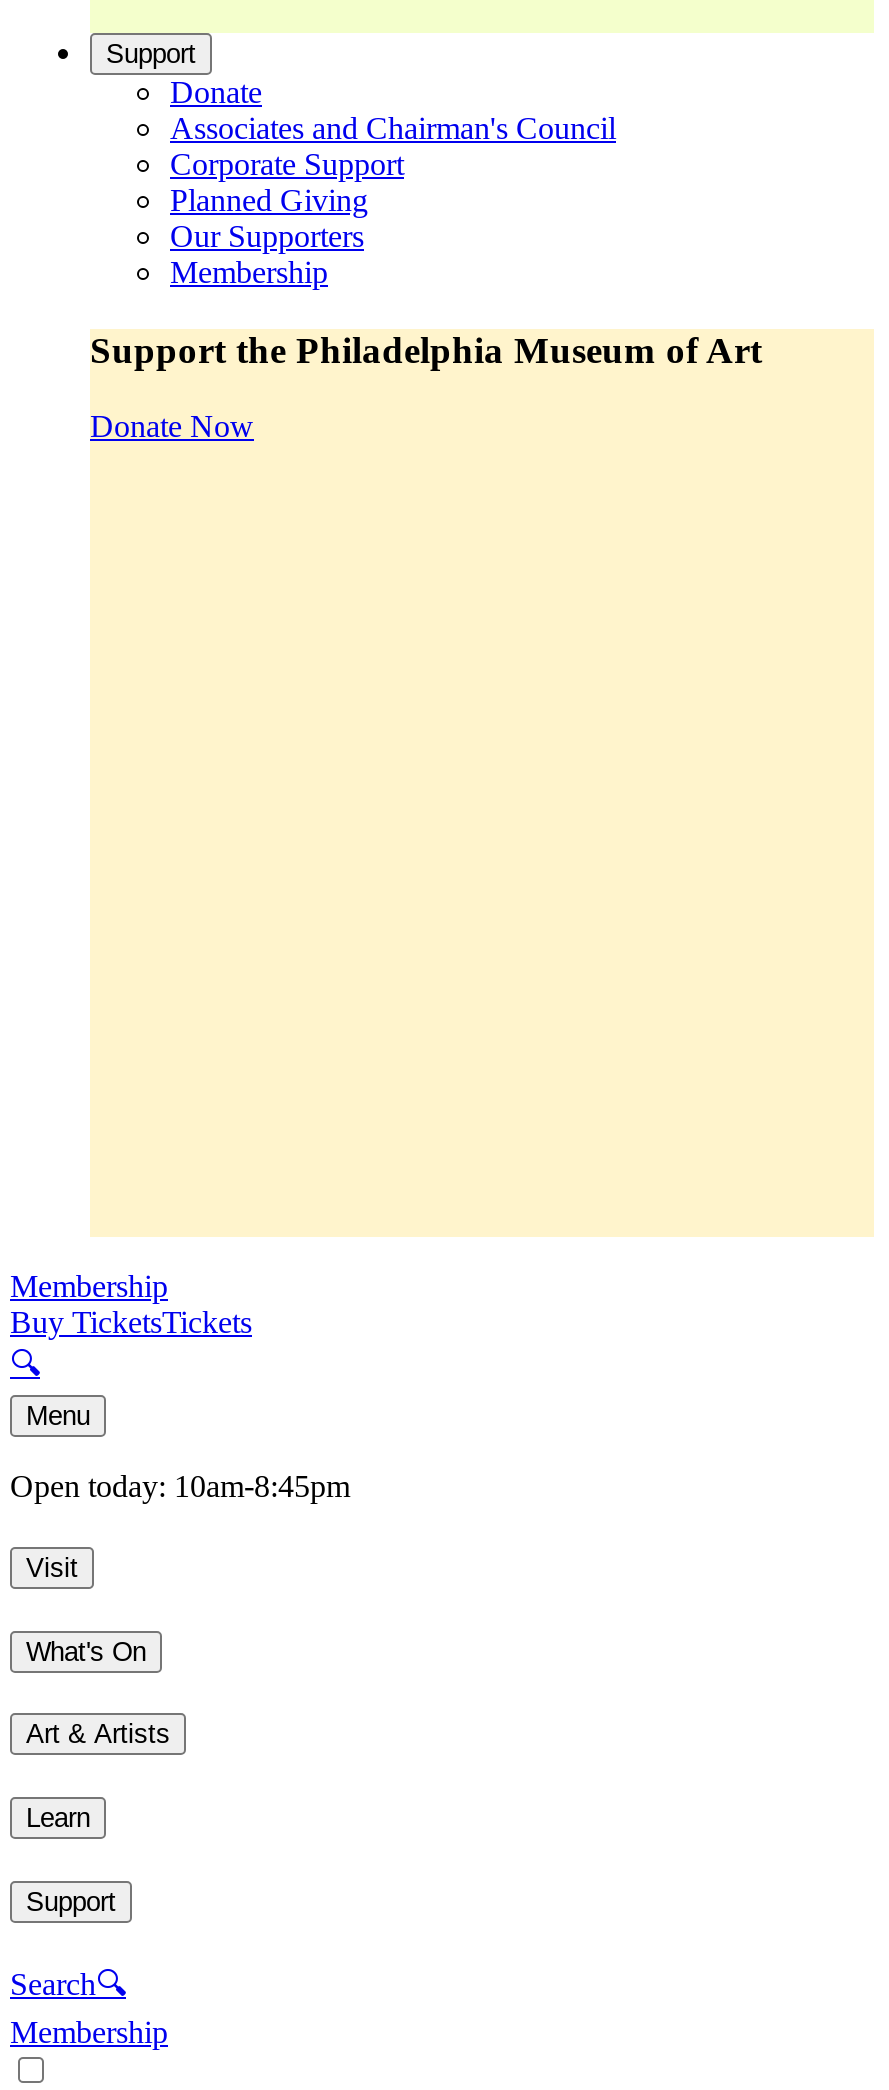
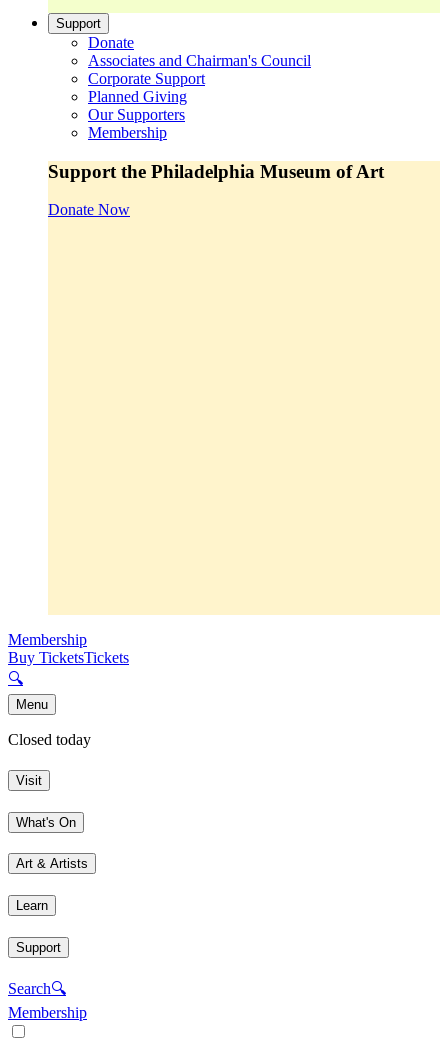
[10,1470,350,1504] Open today: 10am-8:45pm -> [8,731,91,748] Closed today

